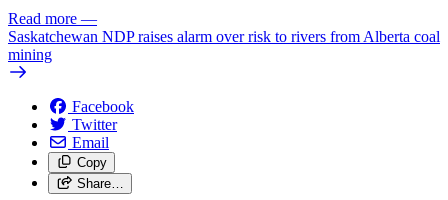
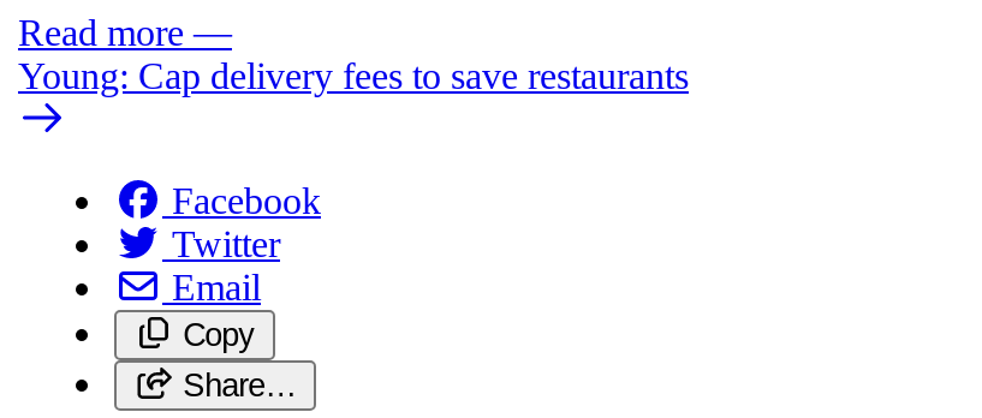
[8,28,440,63] Saskatchewan NDP raises alarm over risk to rivers from Alberta coal | mining -> [18,55,689,96] Young: Cap delivery fees to save restaurants

